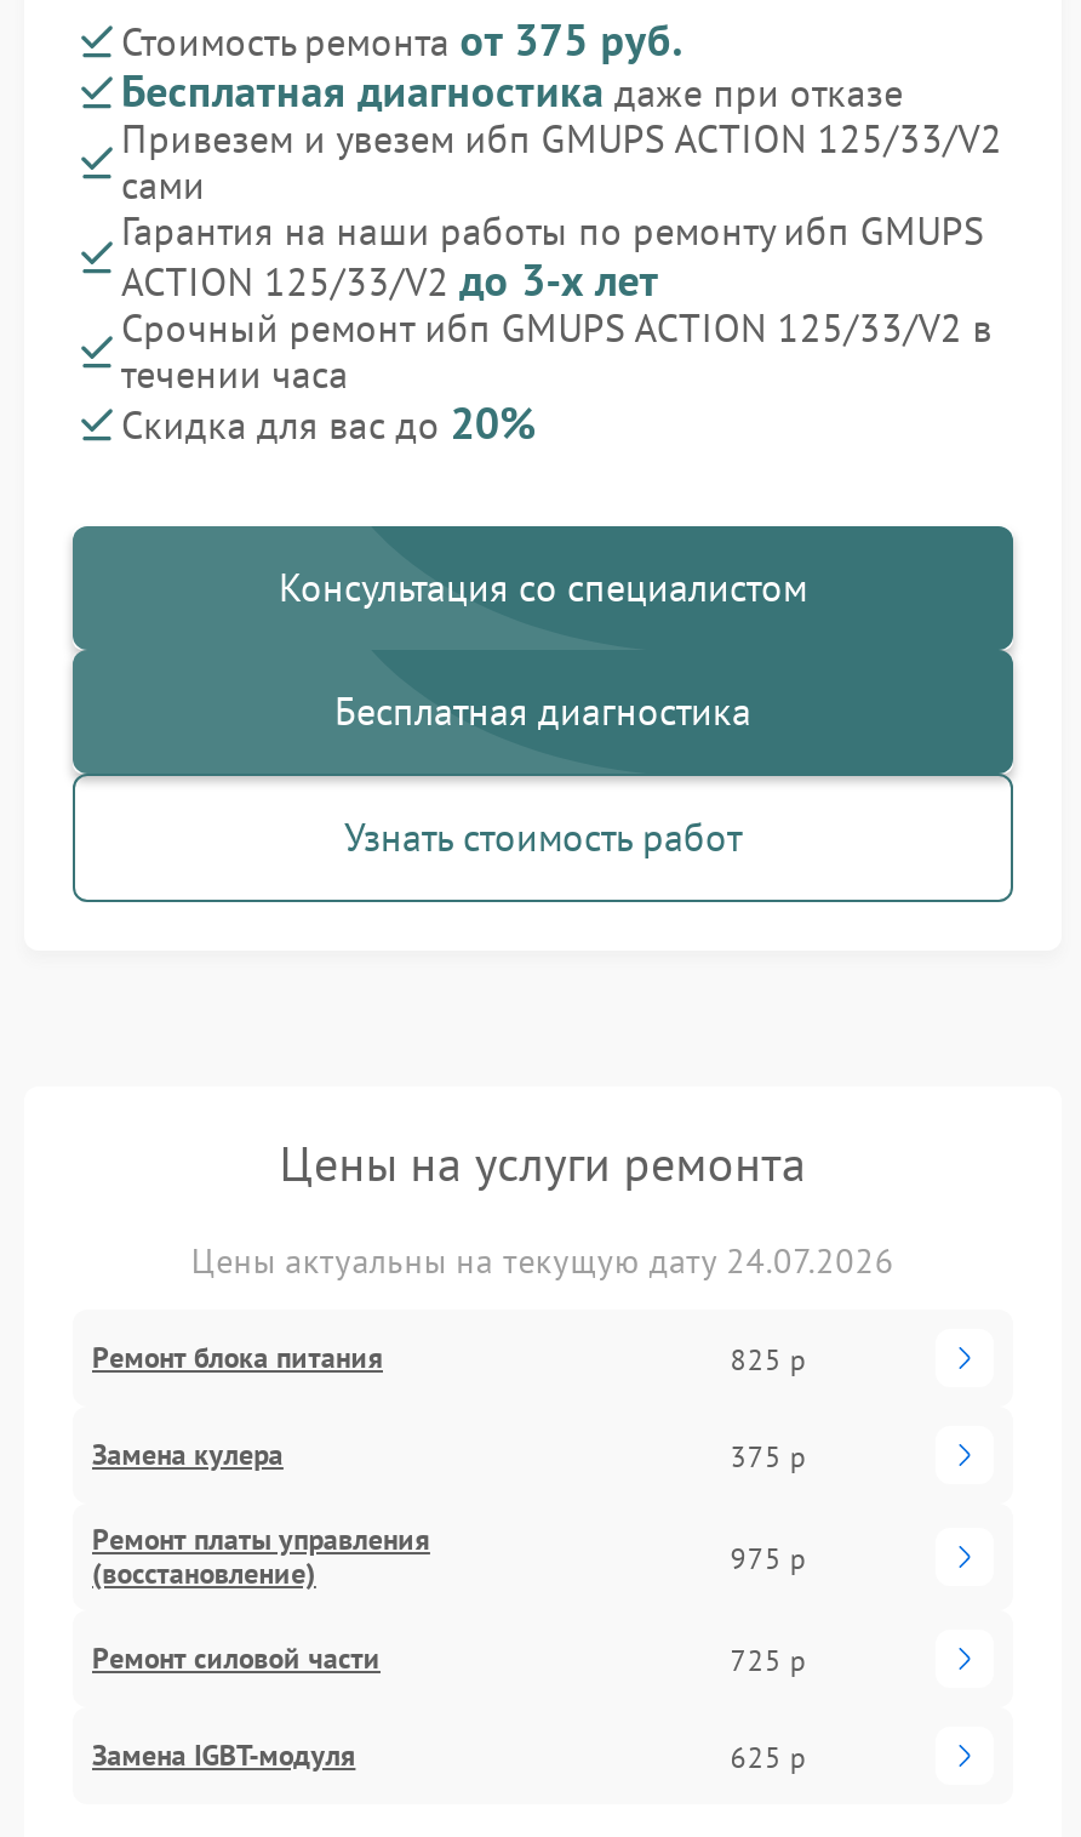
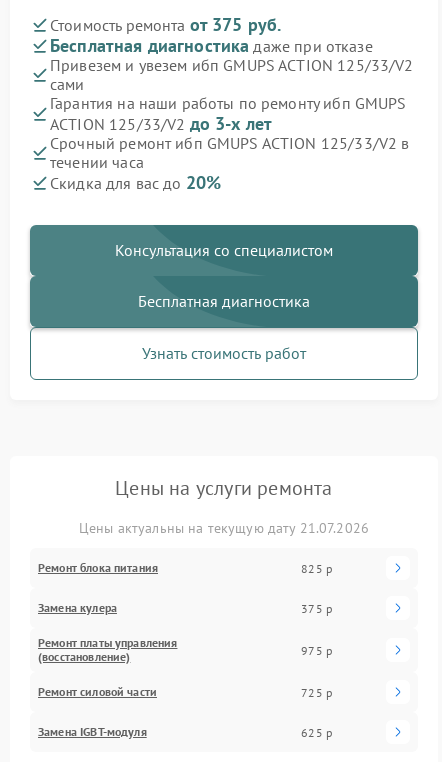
[191,1239,895,1283] Цены актуальны на текущую дату 24.07.2026 -> [79,519,369,537] Цены актуальны на текущую дату 21.07.2026

